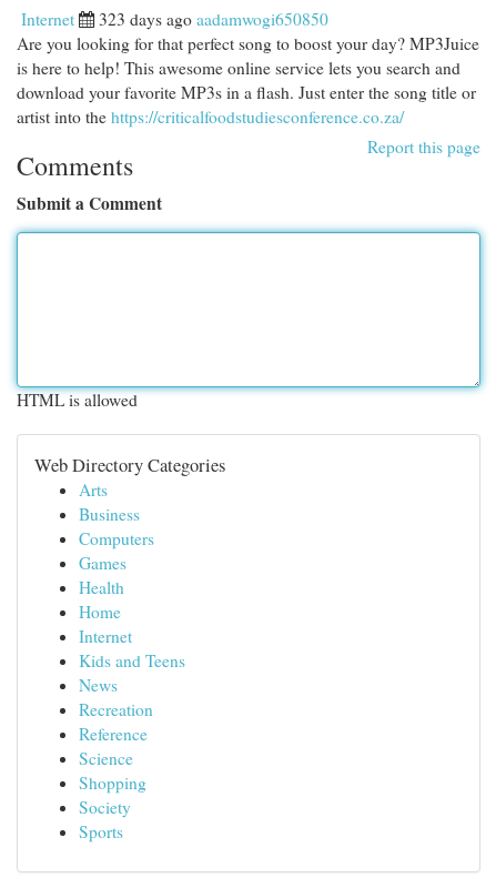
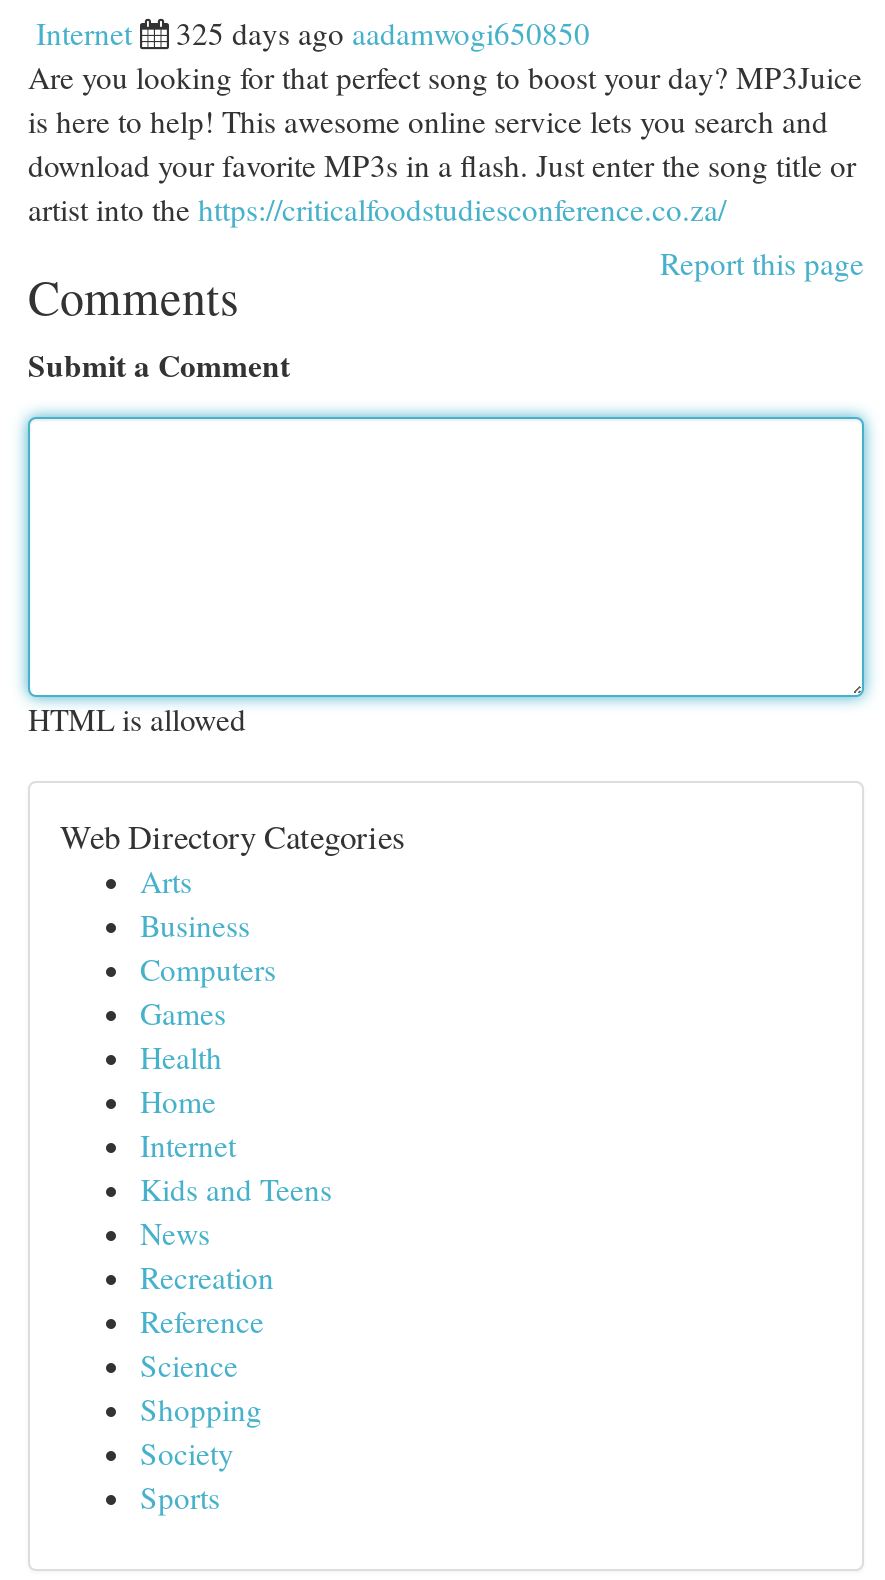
[99,8,328,30] 323 days ago aadamwogi650850 -> [176,13,590,53] 325 days ago aadamwogi650850

